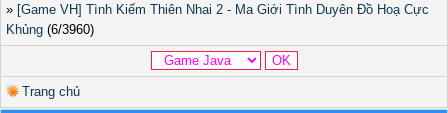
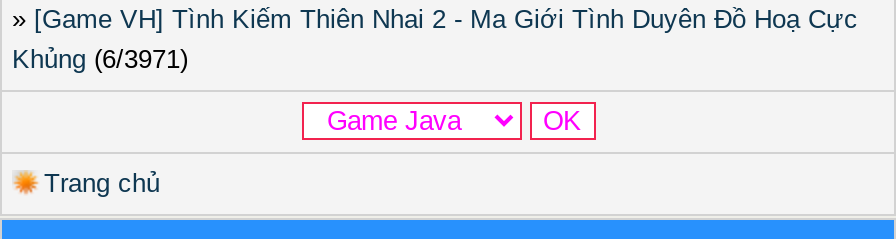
[6,22,94,37] Khủng (6/3960) -> [12,45,188,75] Khủng (6/3971)

